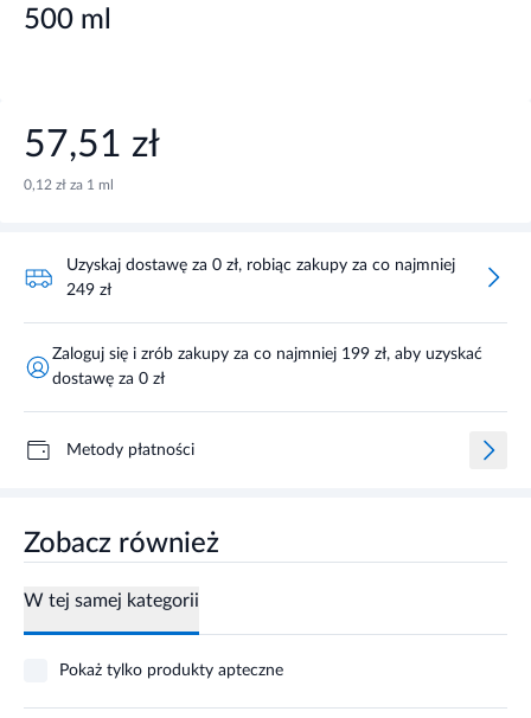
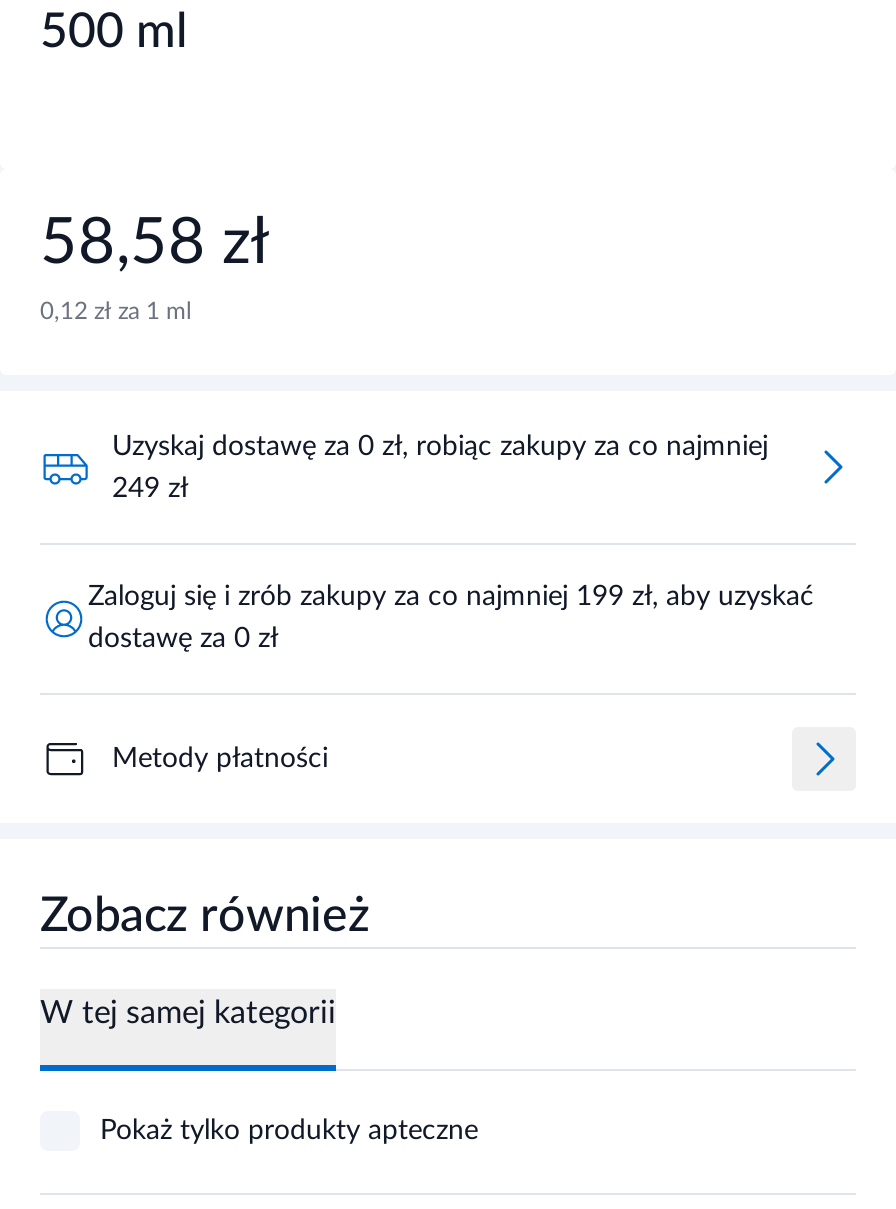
[24,125,160,163] 57,51 zł -> [40,210,270,274] 58,58 zł

